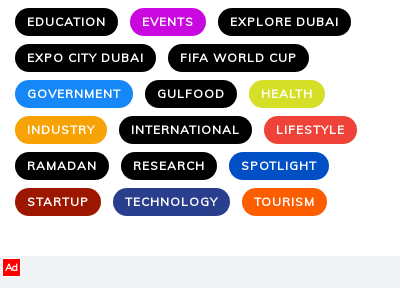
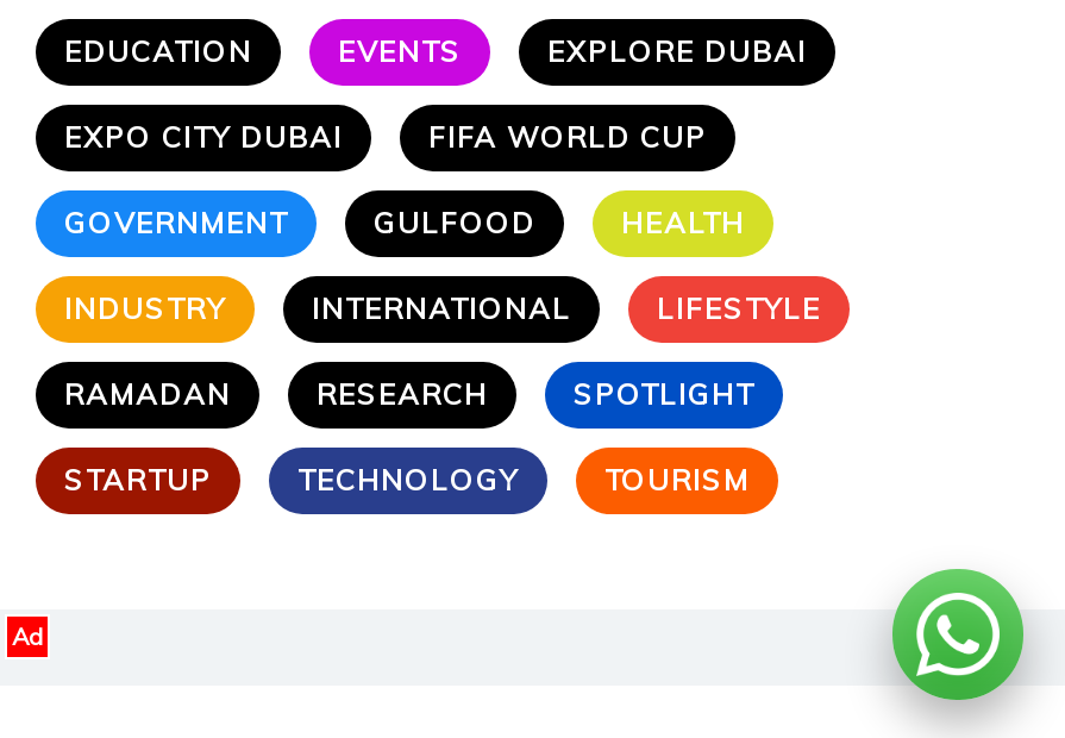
none -> [888,567,1028,726] [image]

